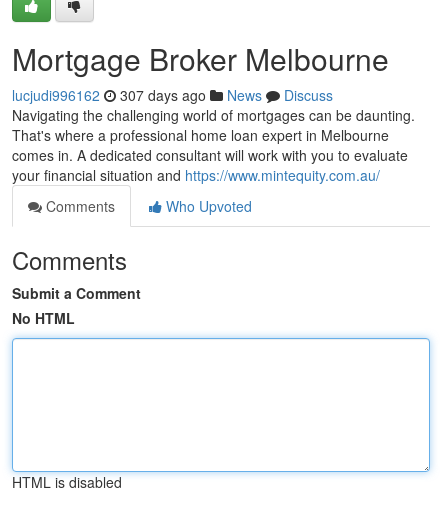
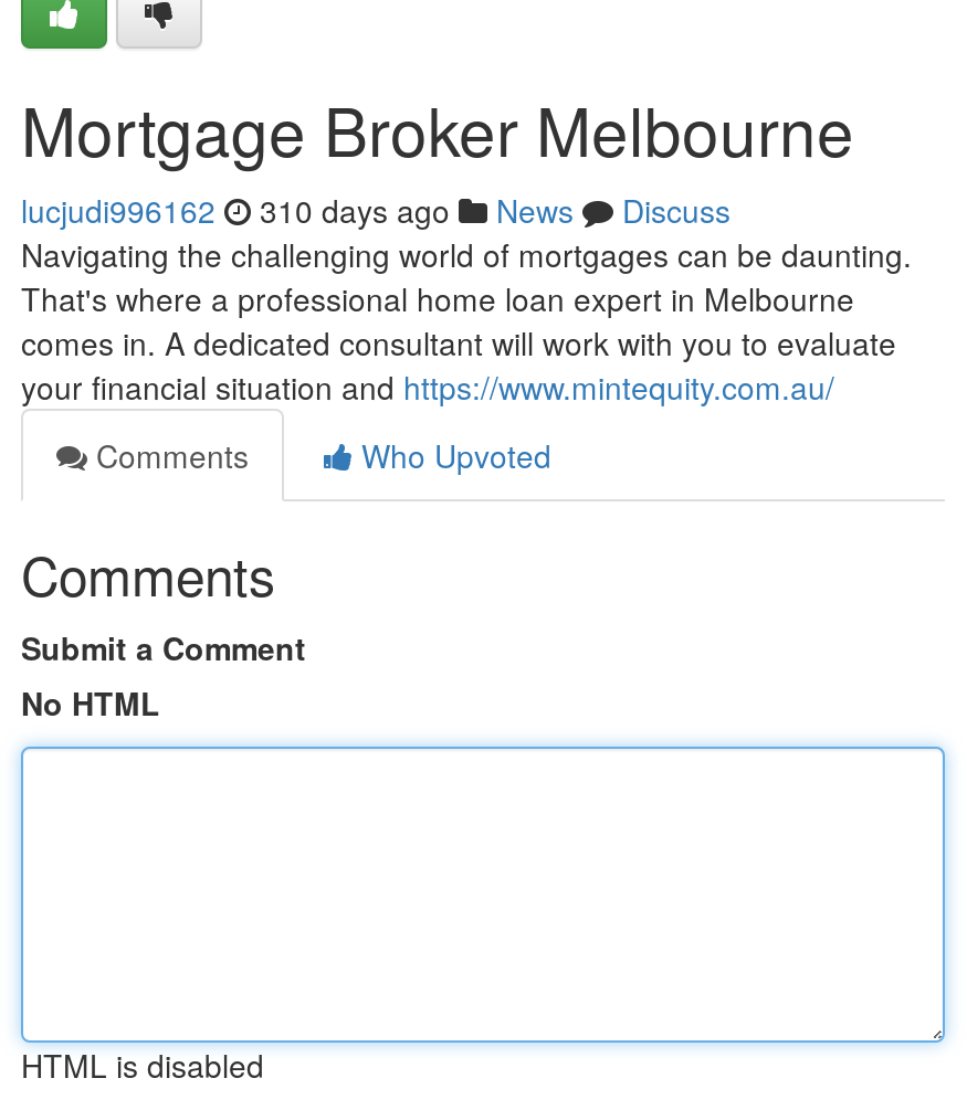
[12,85,333,105] lucjudi996162 307 days ago News Discuss -> [21,188,730,232] lucjudi996162 310 days ago News Discuss

